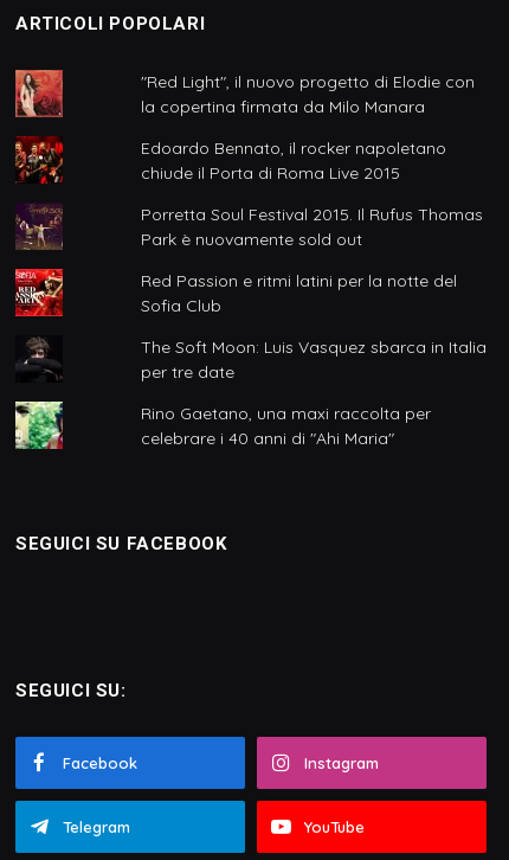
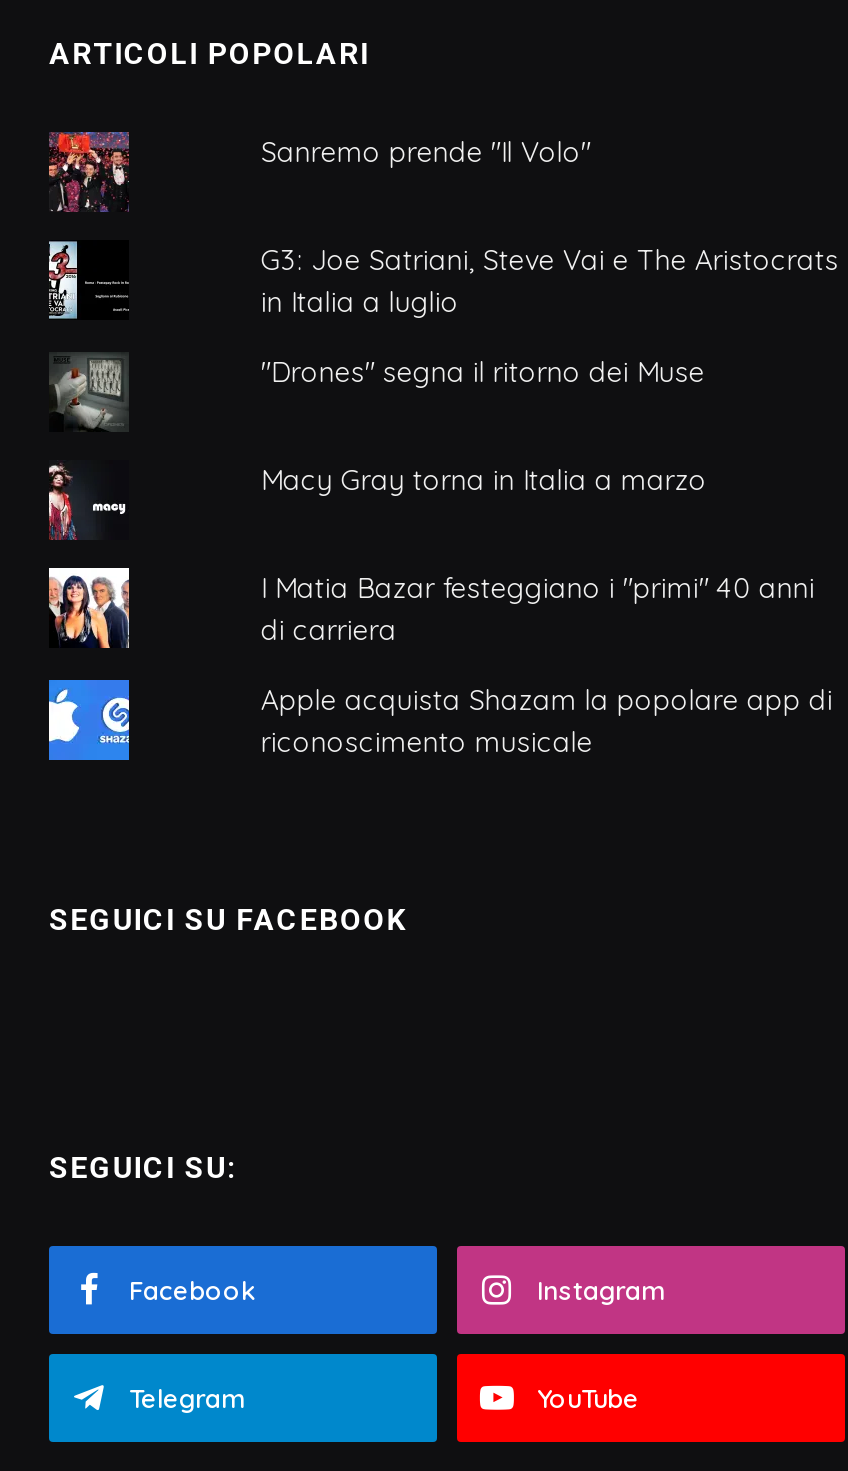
[14,69,64,118] [image] -> [49,130,129,212] [image]
[141,71,475,117] "Red Light", il nuovo progetto di Elodie con | la copertina firmata da Milo Manara -> [261,134,591,170] Sanremo prende "Il Volo"
[15,135,64,185] [image] -> [47,240,129,320] [image]
[141,137,446,183] Edoardo Bennato, il rocker napoletano | chiude il Porta di Roma Live 2015 -> [261,242,839,320] G3: Joe Satriani, Steve Vai e The Aristocrats | in Italia a luglio
[15,204,60,250] [image] -> [51,356,127,426] [image]
[141,204,483,250] Porretta Soul Festival 2015. Il Rufus Thomas | Park è nuovamente sold out -> [261,354,705,390] "Drones" segna il ritorno dei Muse
[15,268,64,317] [image] -> [49,464,129,540] [image]
[141,270,457,316] Red Passion e ritmi latini per la notte del | Sofia Club -> [261,462,707,498] Macy Gray torna in Italia a marzo
[15,335,63,376] [image] -> [47,566,131,650] [image]
[141,336,486,382] The Soft Moon: Luis Vasquez sbarca in Italia | per tre date -> [261,570,815,648] I Matia Bazar festeggiano i "primi" 40 anni | di carriera
[14,400,64,450] [image] -> [47,678,131,762] [image]
[141,403,431,449] Rino Gaetano, una maxi raccolta per | celebrare i 40 anni di "Ahi Maria" -> [261,682,833,760] Apple acquista Shazam la popolare app di | riconoscimento musicale

